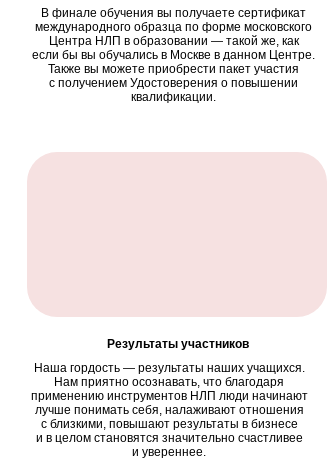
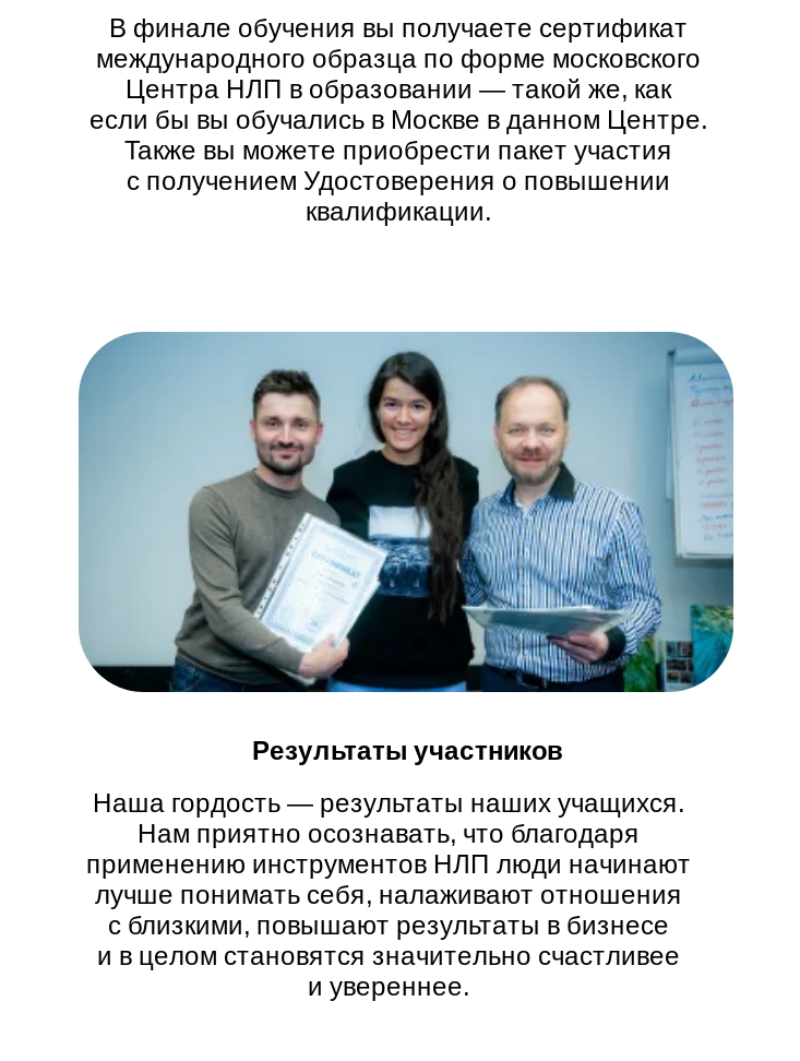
none -> [76,330,736,694] [image]

